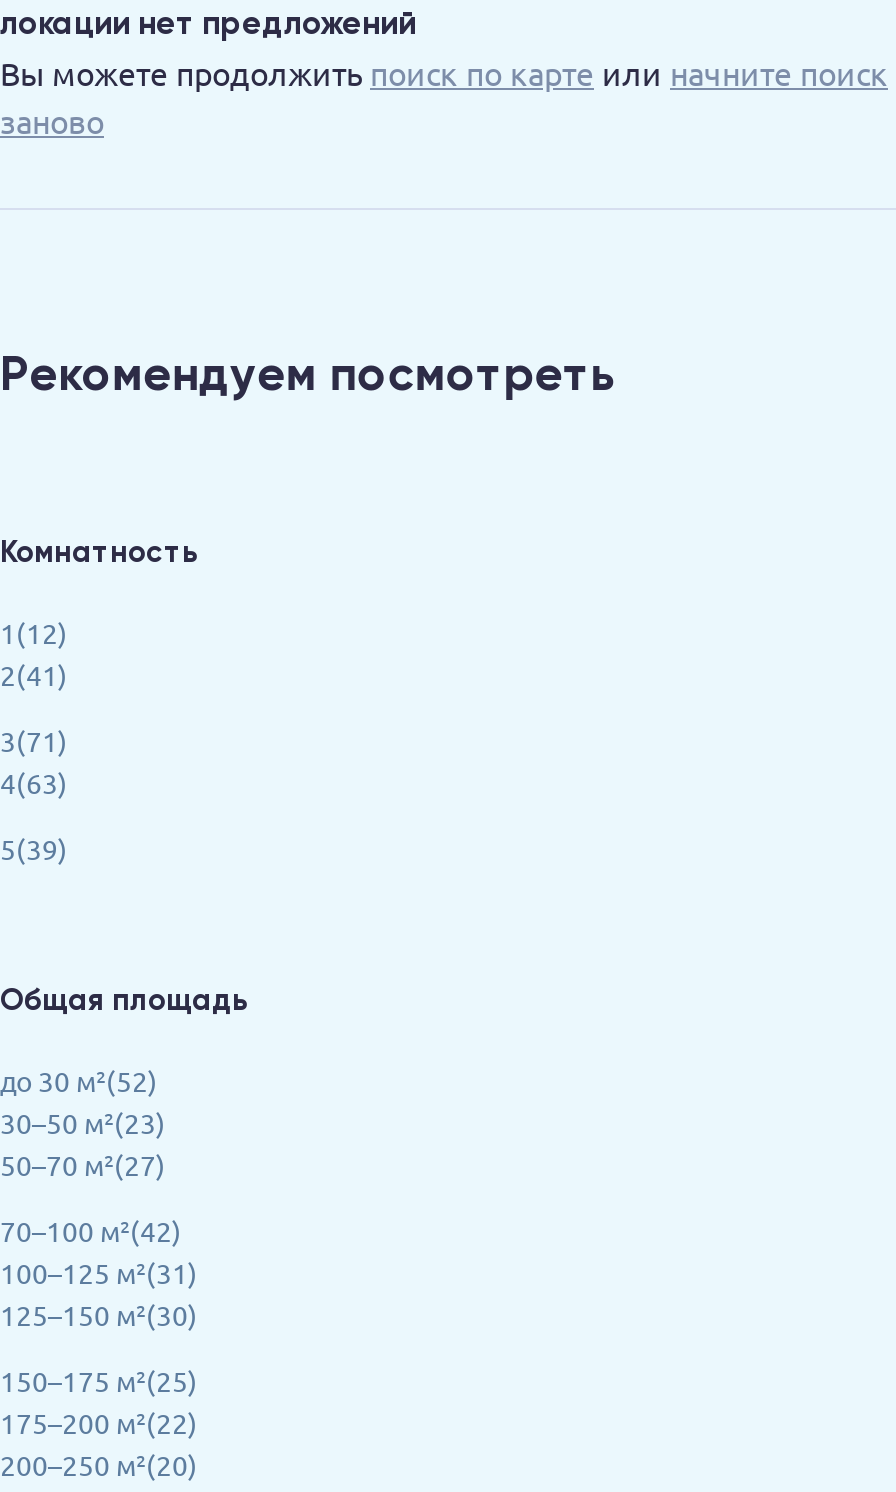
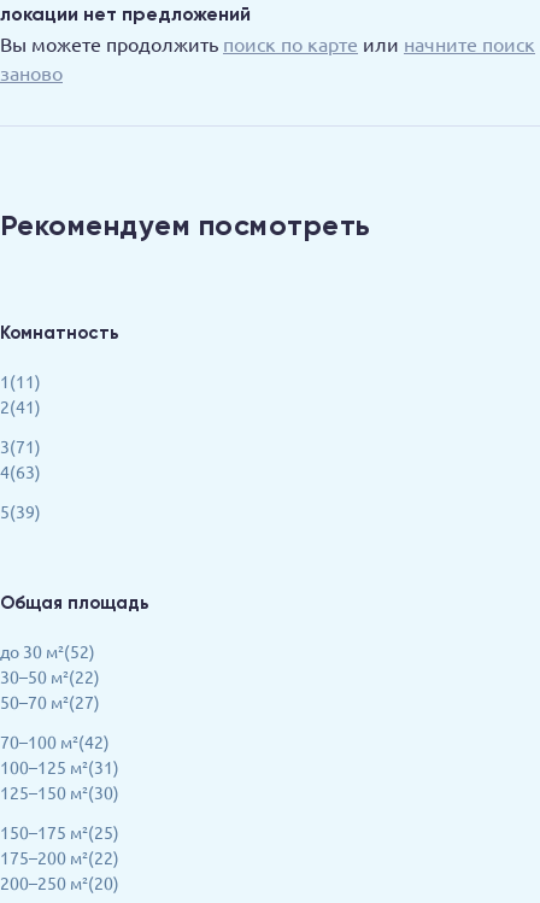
[0,614,68,650] 1(12) -> [0,370,41,392] 1(11)
[0,1104,166,1140] 30–50 м²(23) -> [0,666,100,687] 30–50 м²(22)

